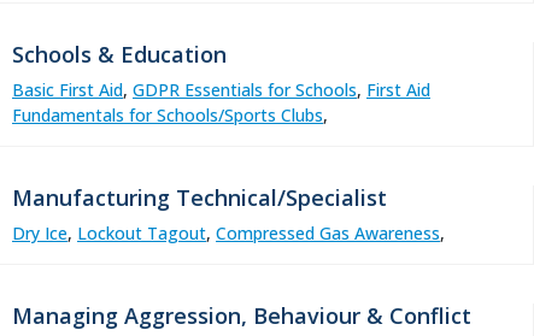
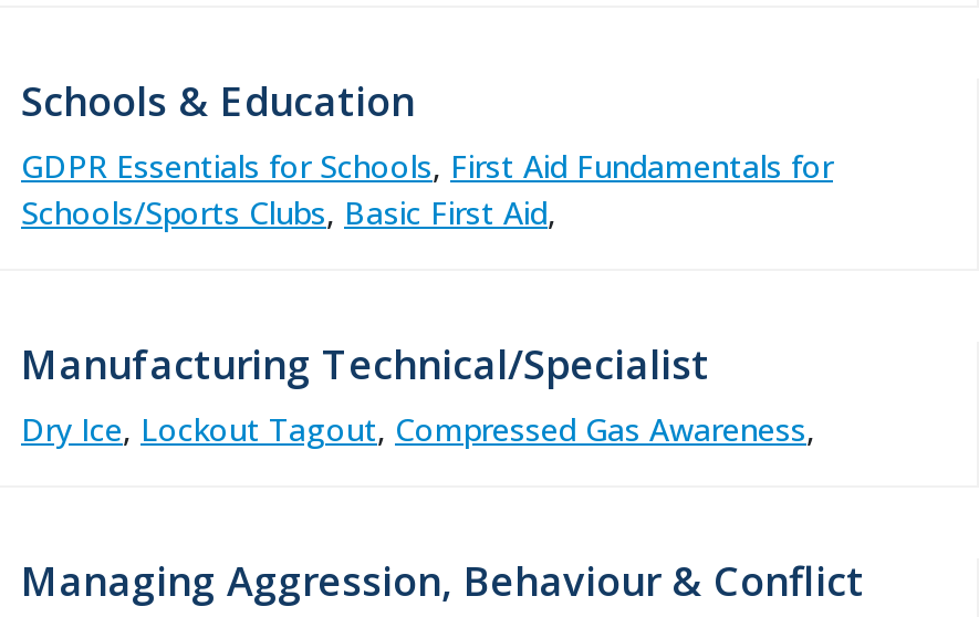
[12,78,430,127] Basic First Aid, GDPR Essentials for Schools, First Aid | Fundamentals for Schools/Sports Clubs, -> [21,145,833,234] GDPR Essentials for Schools, First Aid Fundamentals for | Schools/Sports Clubs, Basic First Aid,

